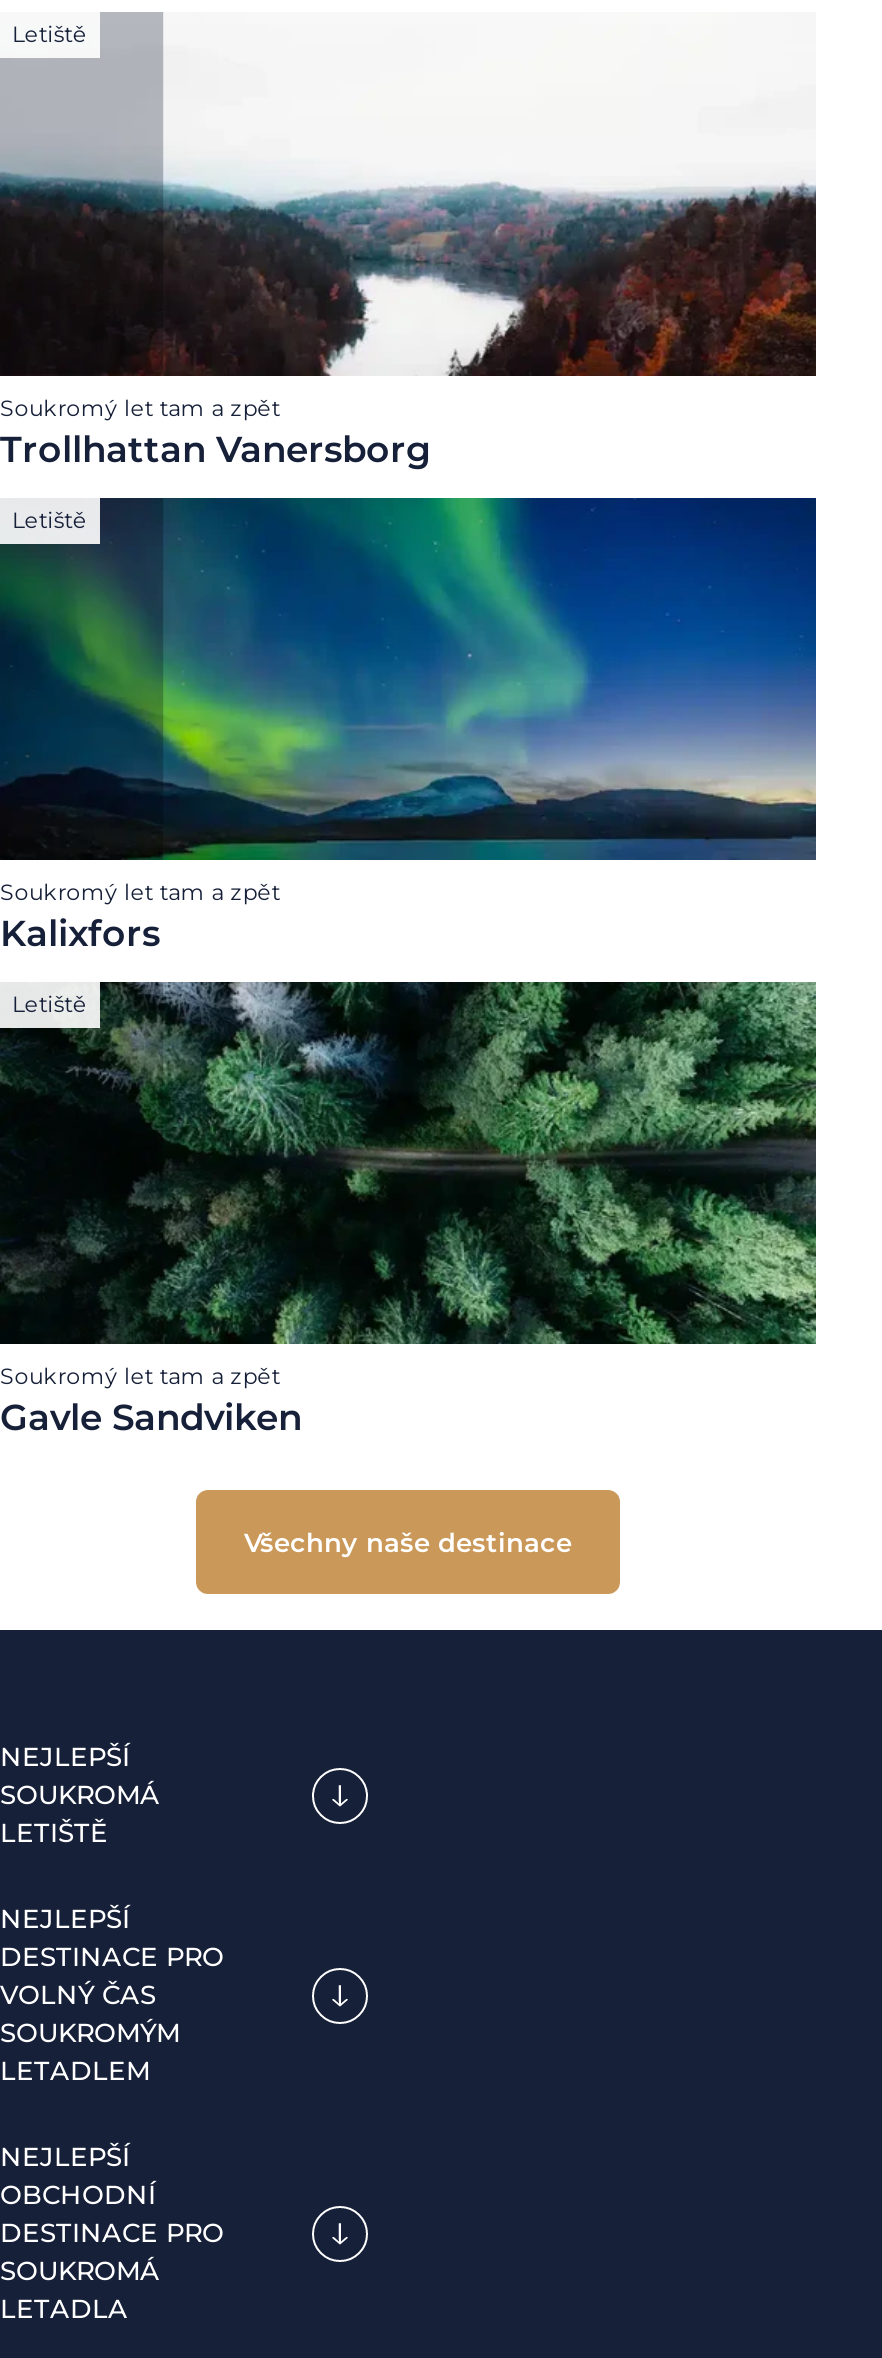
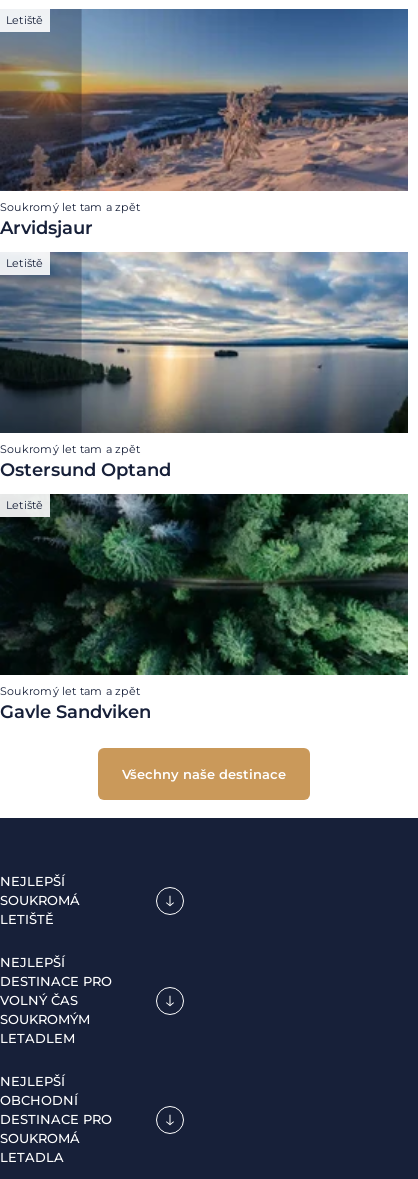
[0,12,818,472] [image] | Trollhattan Vanersborg -> [0,8,409,239] [image] | Arvidsjaur
[0,496,818,956] [image] | Kalixfors -> [0,251,409,481] [image] | Ostersund Optand

